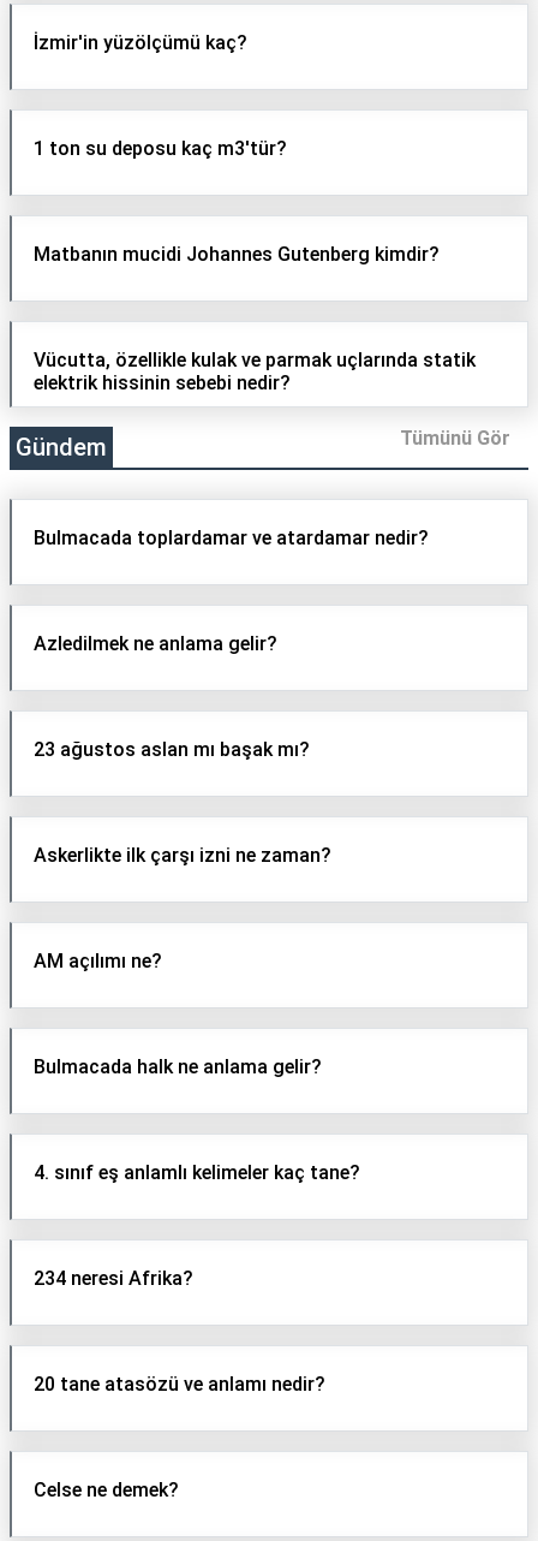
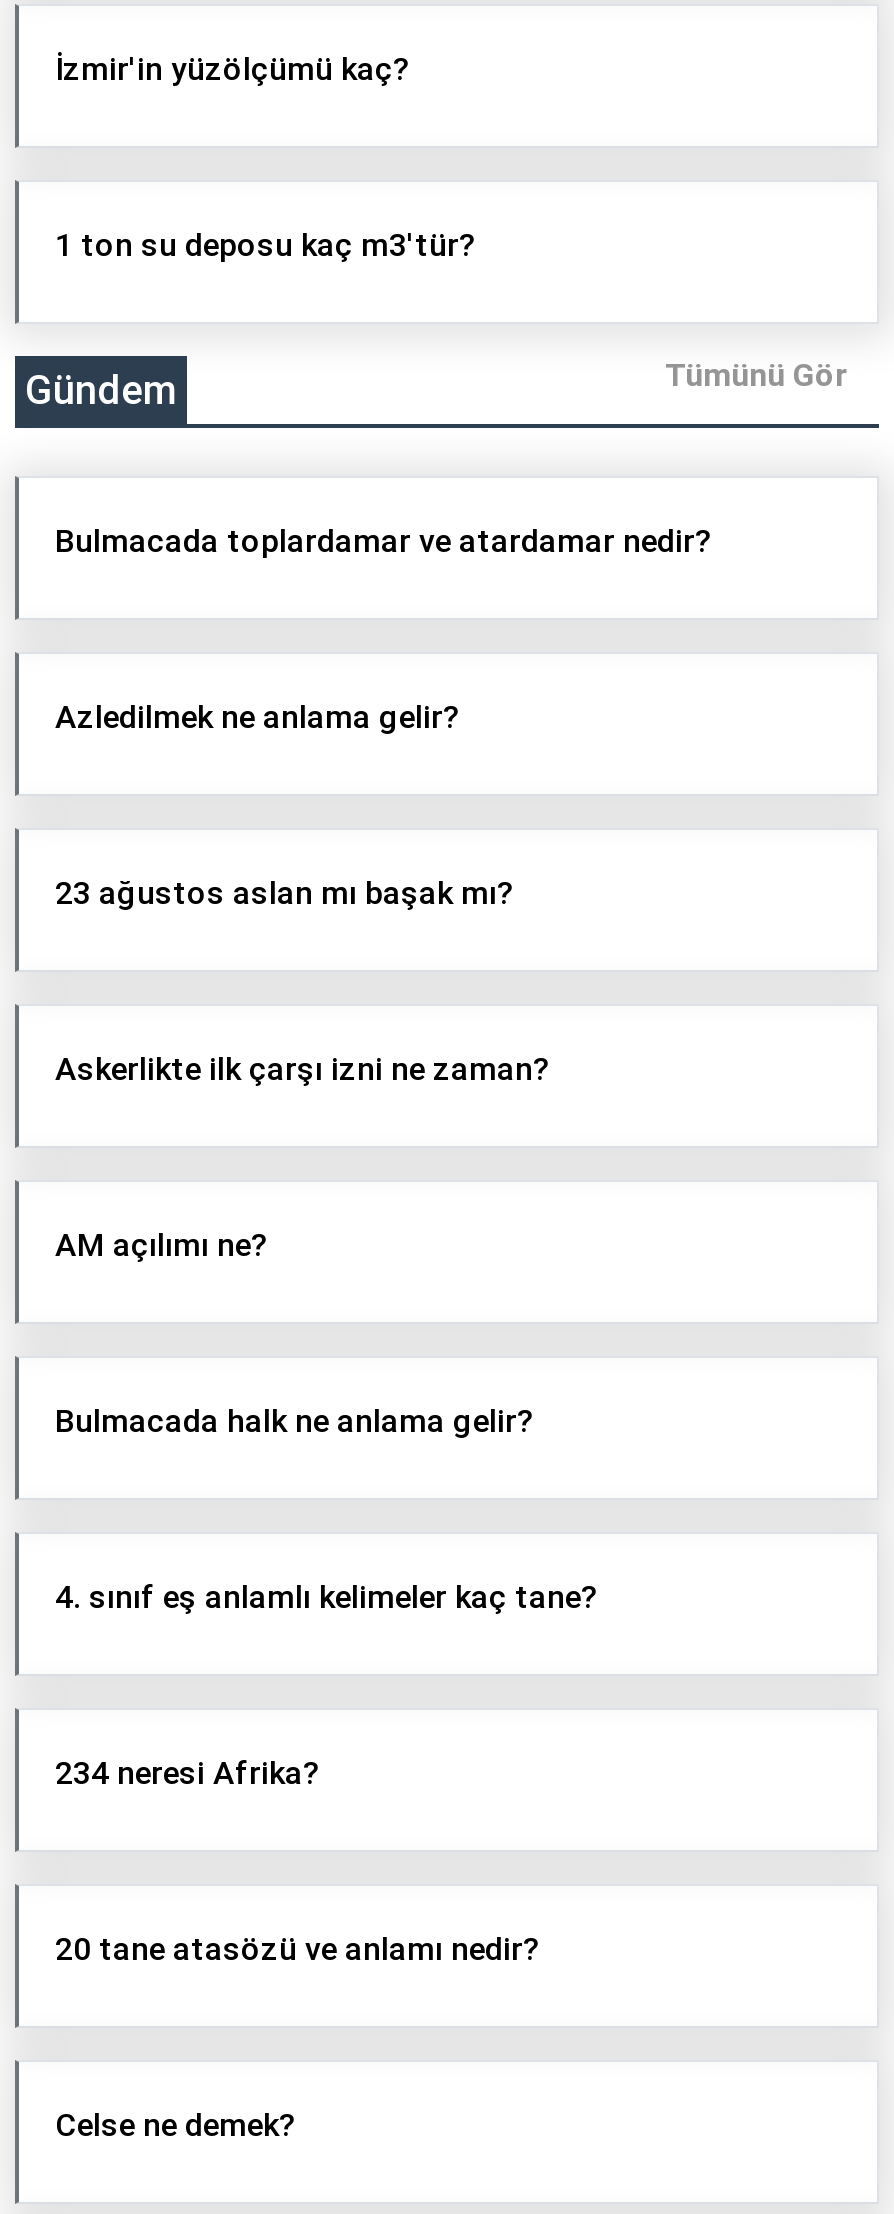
[34,243,440,266] Matbanın mucidi Johannes Gutenberg kimdir? -> none
[34,349,476,395] Vücutta, özellikle kulak ve parmak uçlarında statik | elektrik hissinin sebebi nedir? -> none

